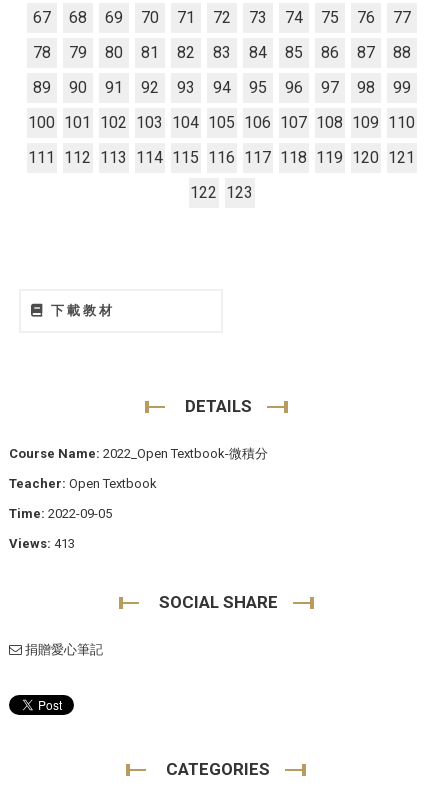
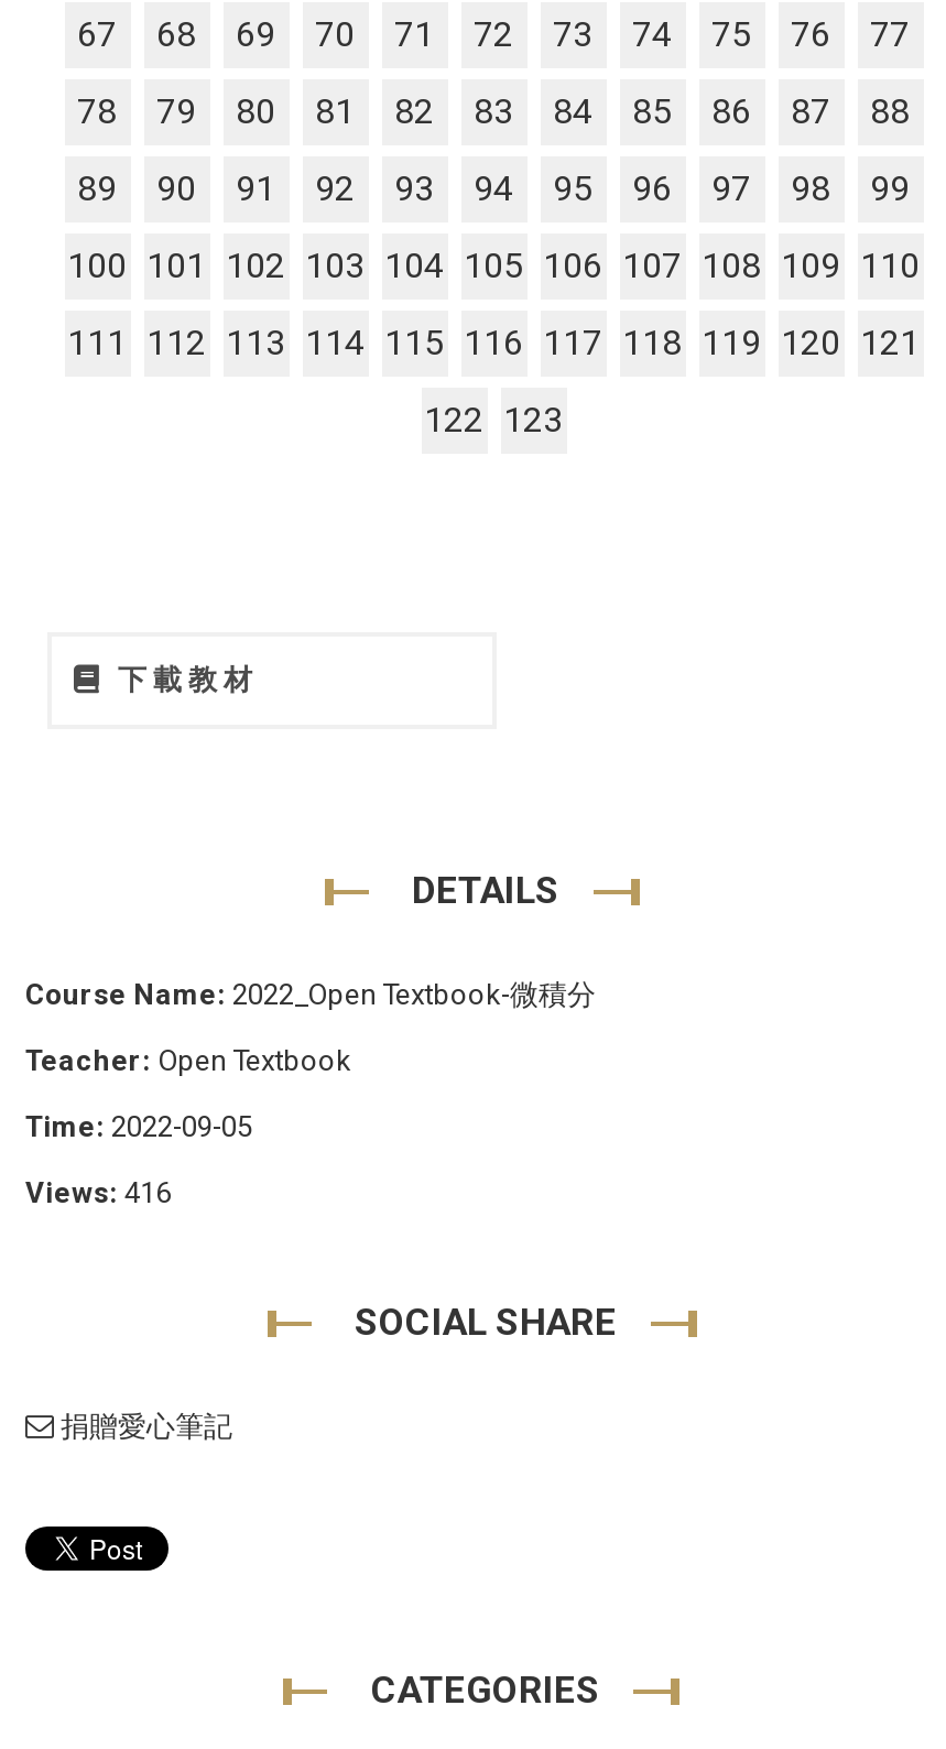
[9,536,75,551] Views: 413 -> [25,1176,171,1210] Views: 416

